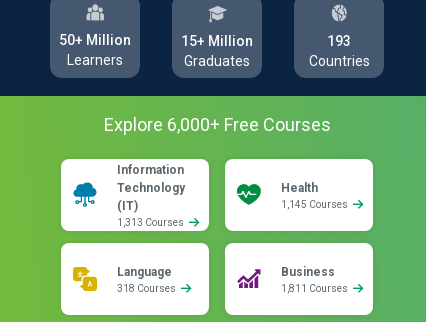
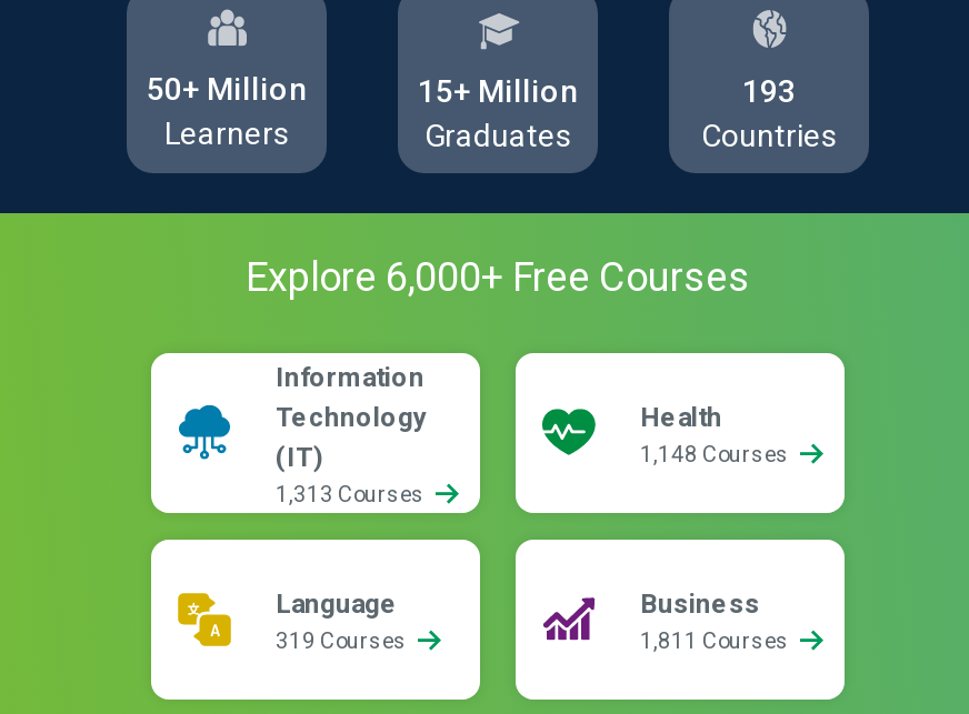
[281,199,350,210] 1,145 Courses -> [640,442,793,466] 1,148 Courses
[117,283,178,294] 318 Courses -> [276,628,411,653] 319 Courses

